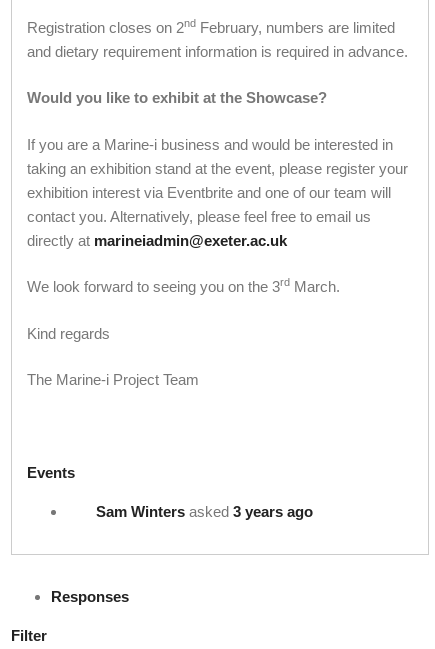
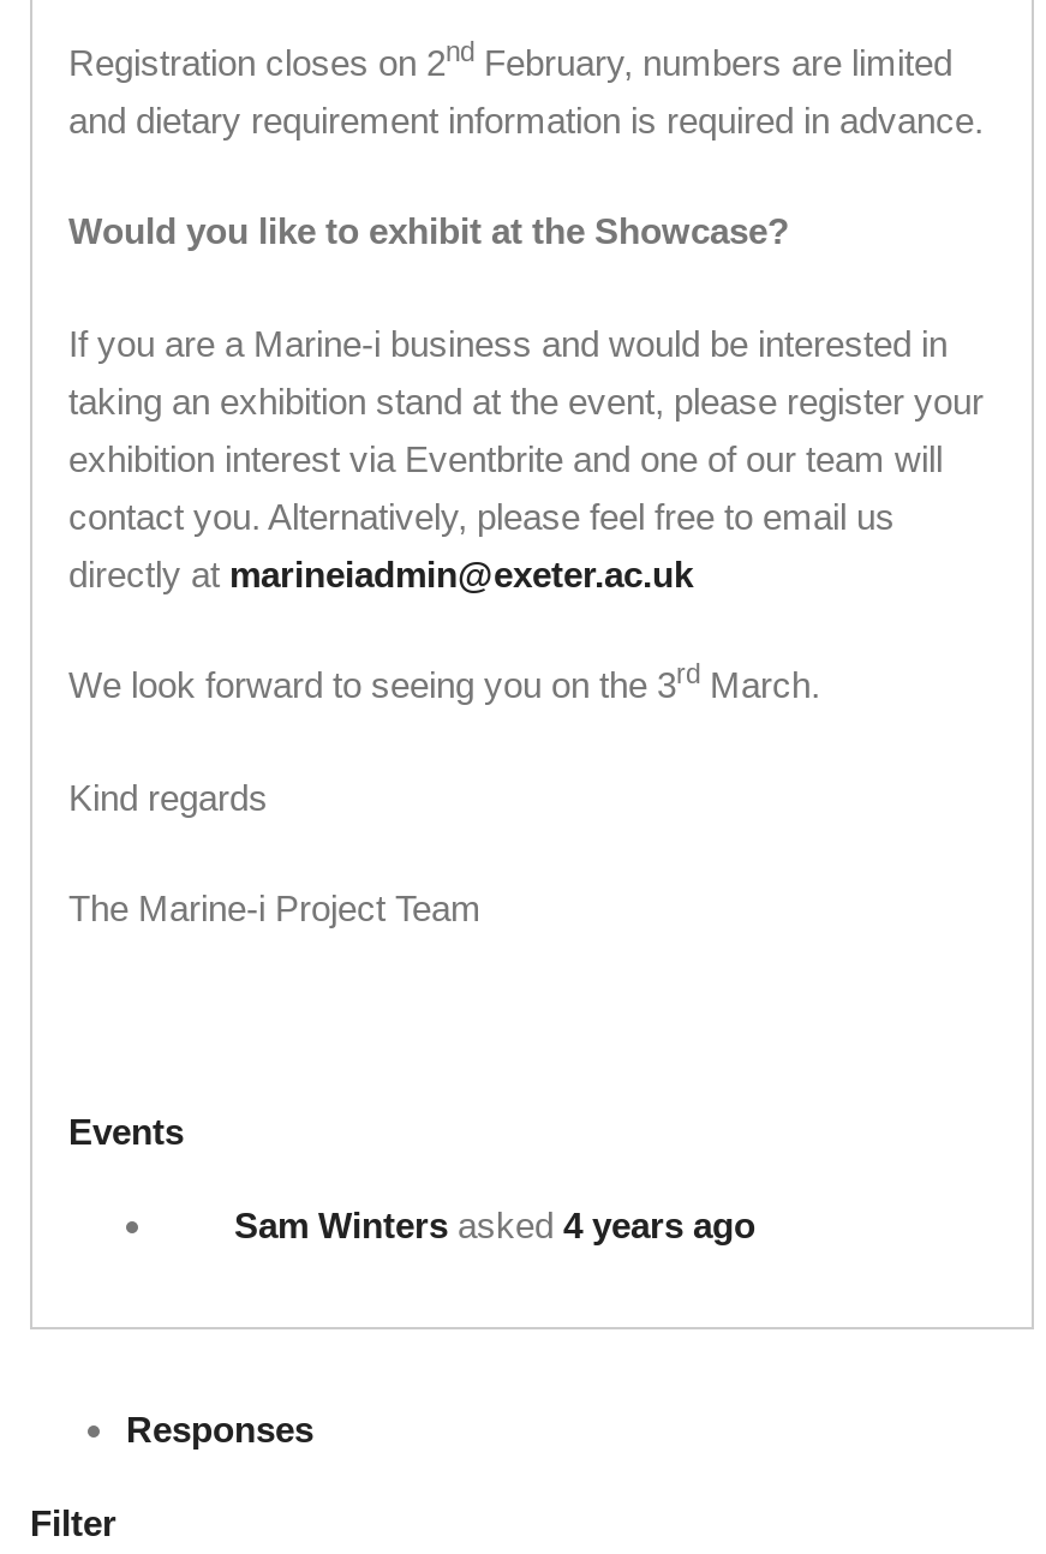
[96,503,313,520] Sam Winters asked 3 years ago -> [234,1205,755,1245] Sam Winters asked 4 years ago

